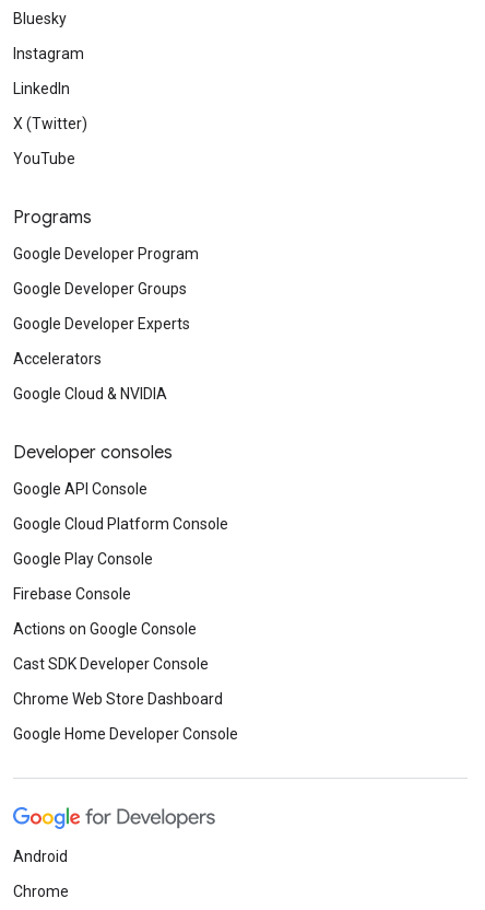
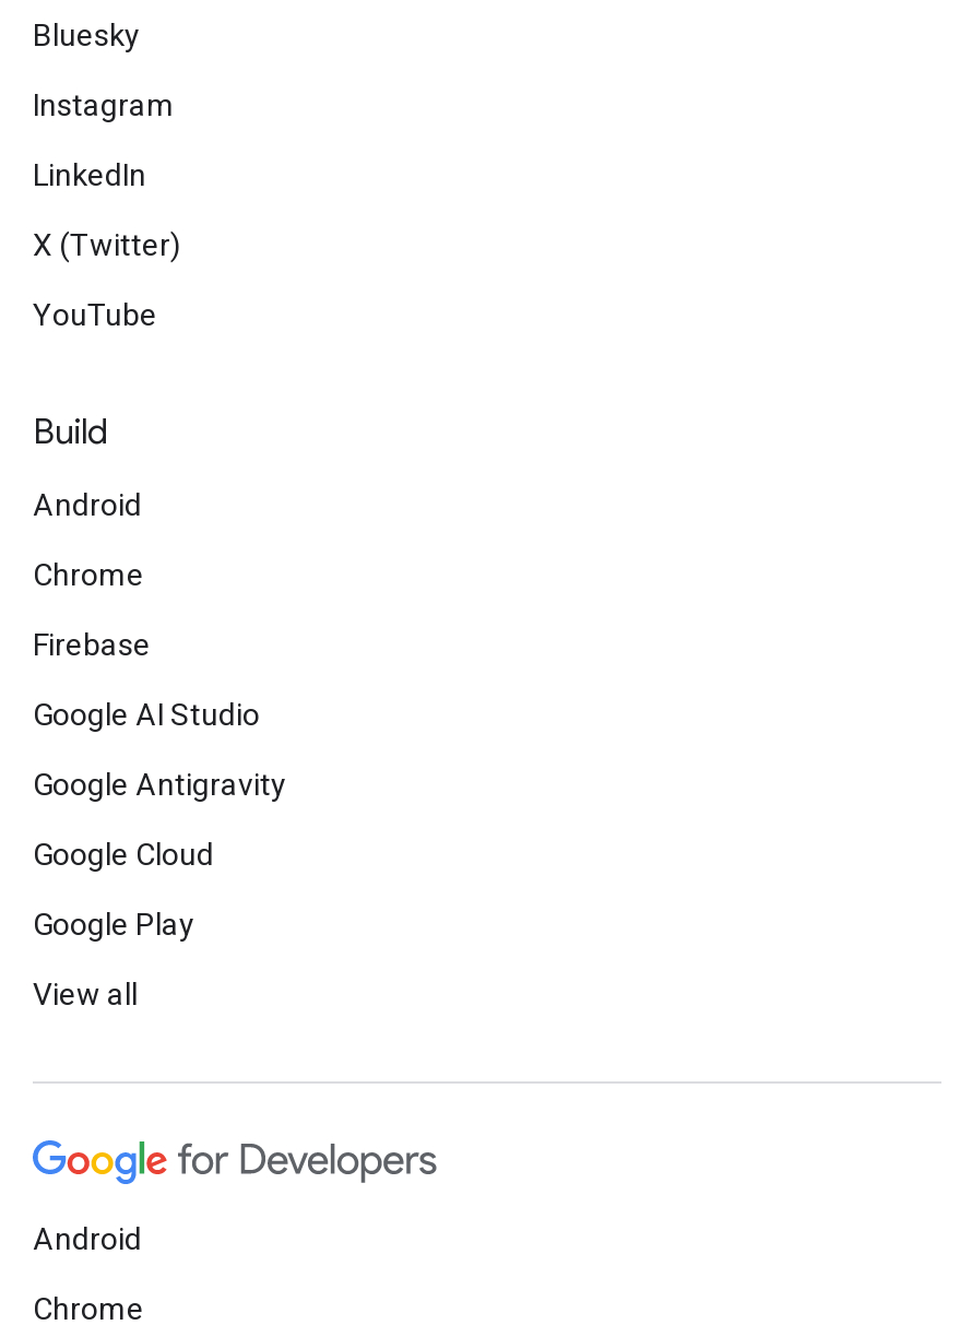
[13,207,238,743] Programs | Google Developer Program | Google Developer Groups | Google Developer Experts | Accelerators | Google Cloud & NVIDIA | Developer consoles | Google API Console | Google Cloud Platform Console | Google Play Console | Firebase Console | Actions on Google Console | Cast SDK Developer Console | Chrome Web Store Dashboard | Google Home Developer Console -> [33,411,286,1011] Build | Android | Chrome | Firebase | Google AI Studio | Google Antigravity | Google Cloud | Google Play | View all

